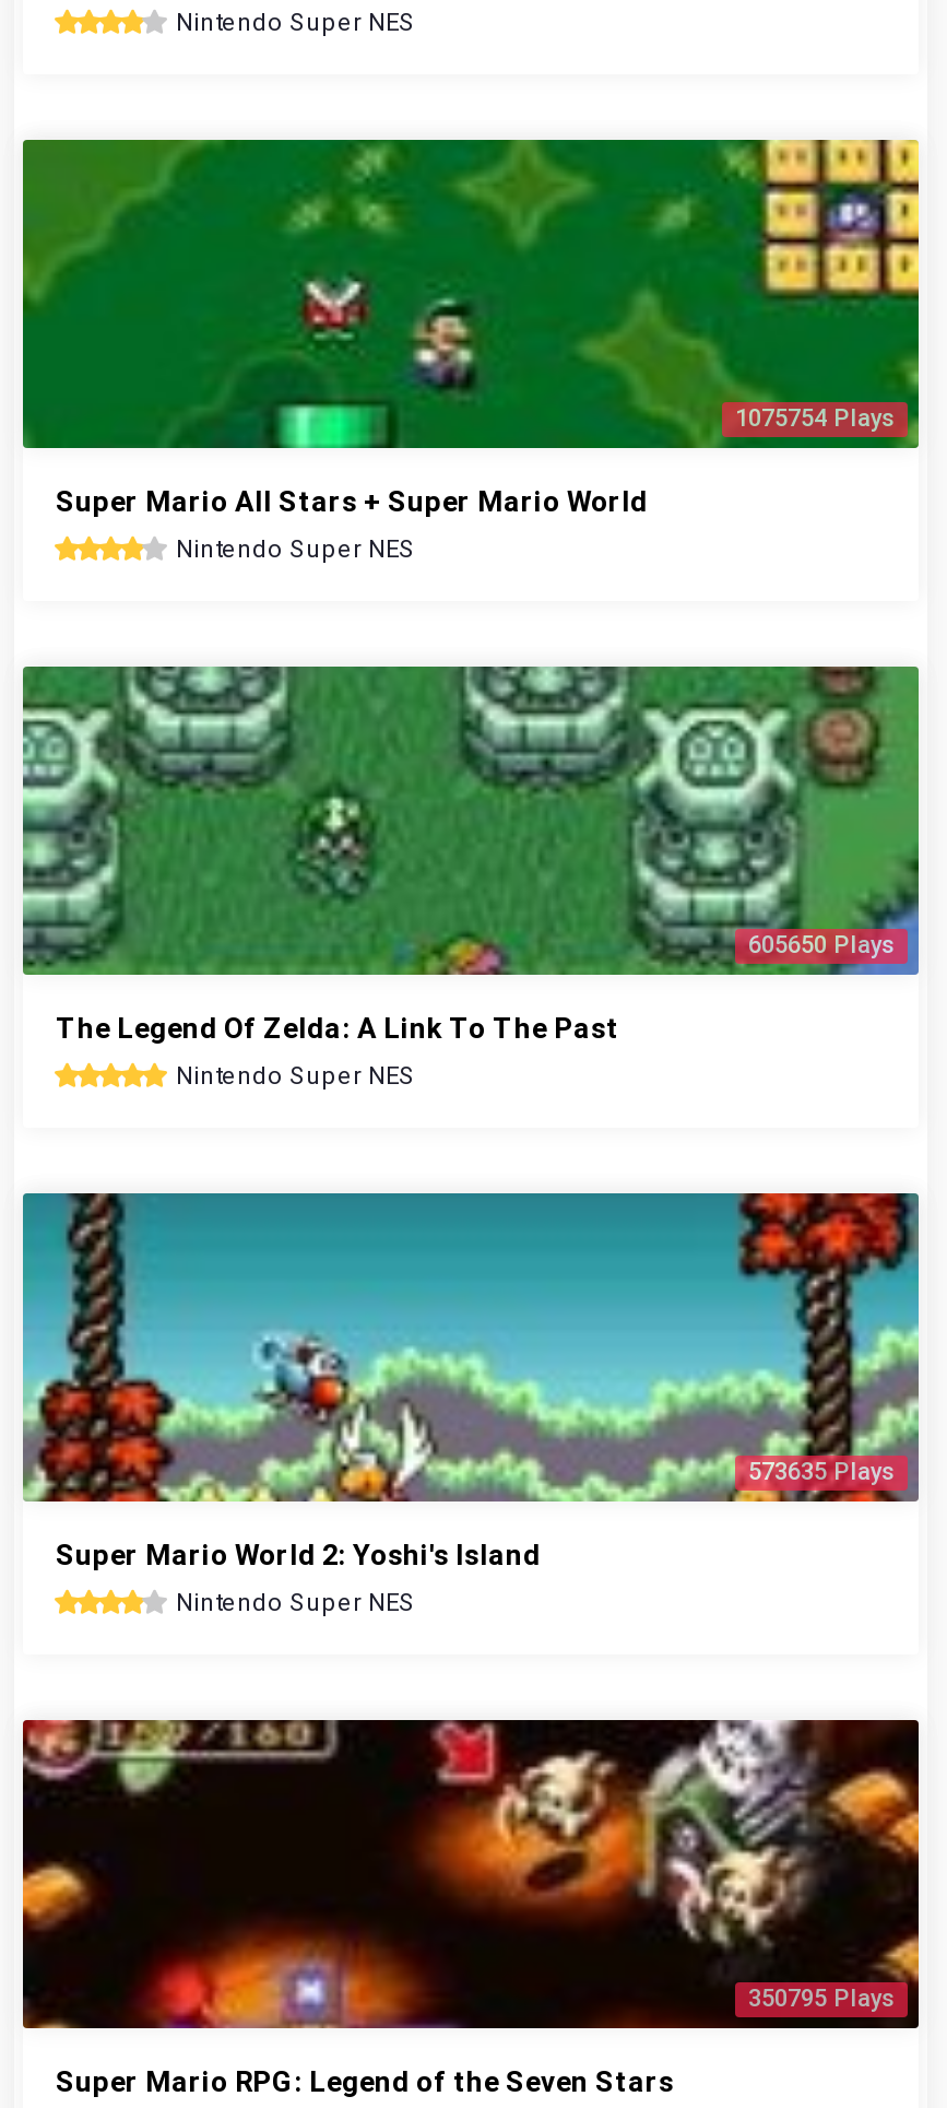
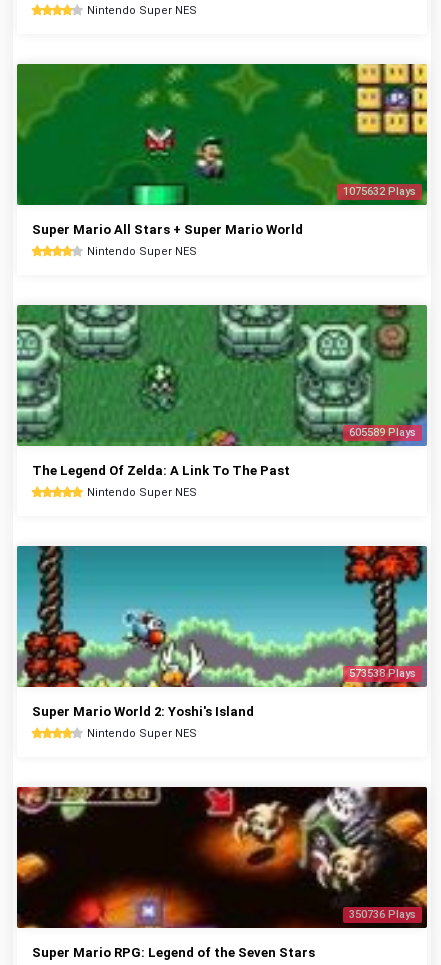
[735,404,895,433] 1075754 Plays -> [343,185,416,198] 1075632 Plays
[748,931,895,959] 605650 Plays -> [349,426,416,439] 605589 Plays
[748,1458,895,1486] 573635 Plays -> [349,667,416,680] 573538 Plays
[748,1985,895,2013] 350795 Plays -> [349,908,416,921] 350736 Plays

